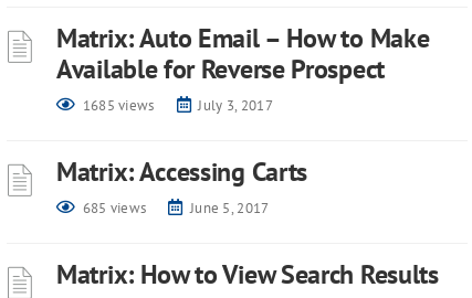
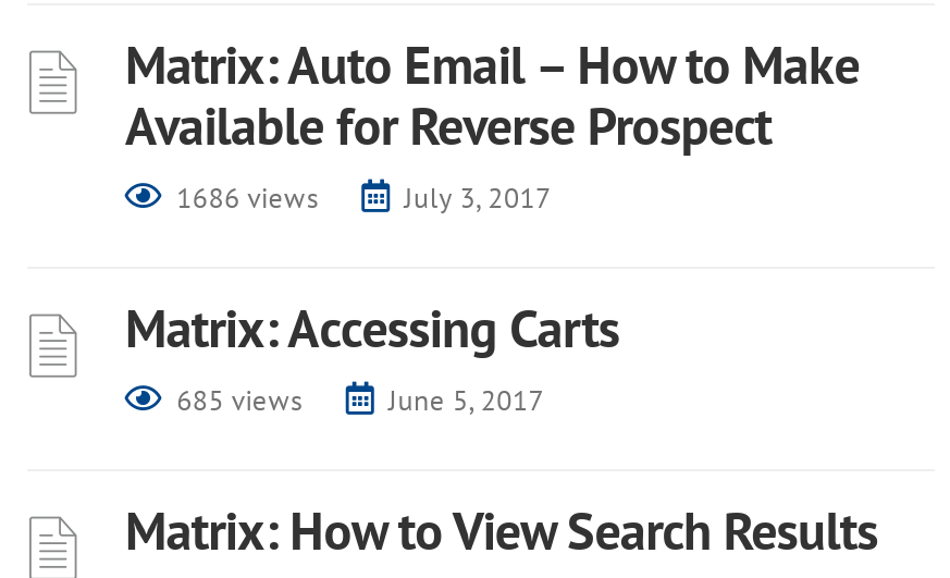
[82,96,154,115] 1685 views -> [177,180,318,217] 1686 views

